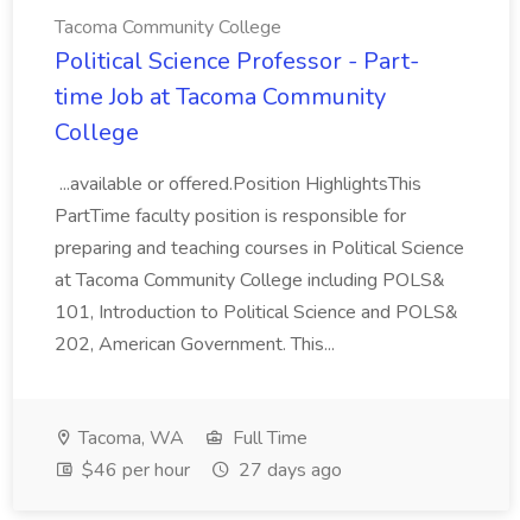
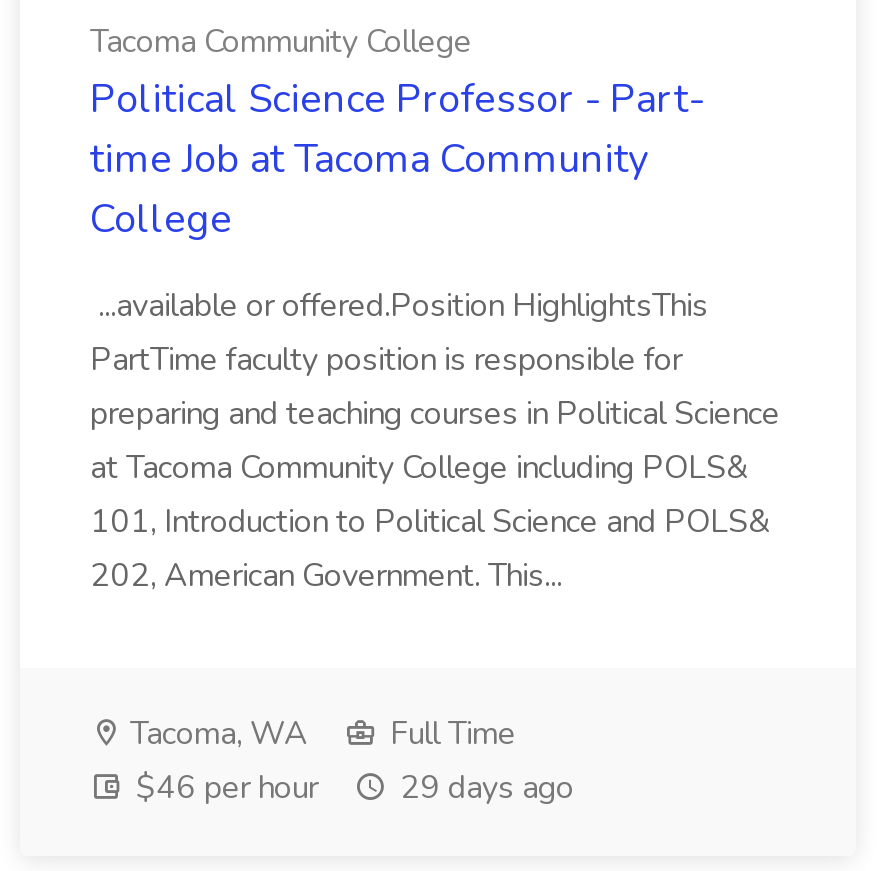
[77,457,342,483] $46 per hour 27 days ago -> [128,766,574,810] $46 per hour 29 days ago

